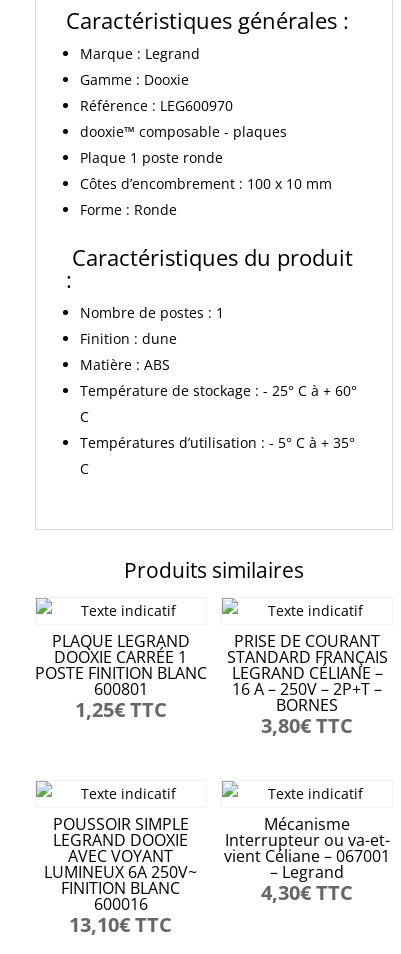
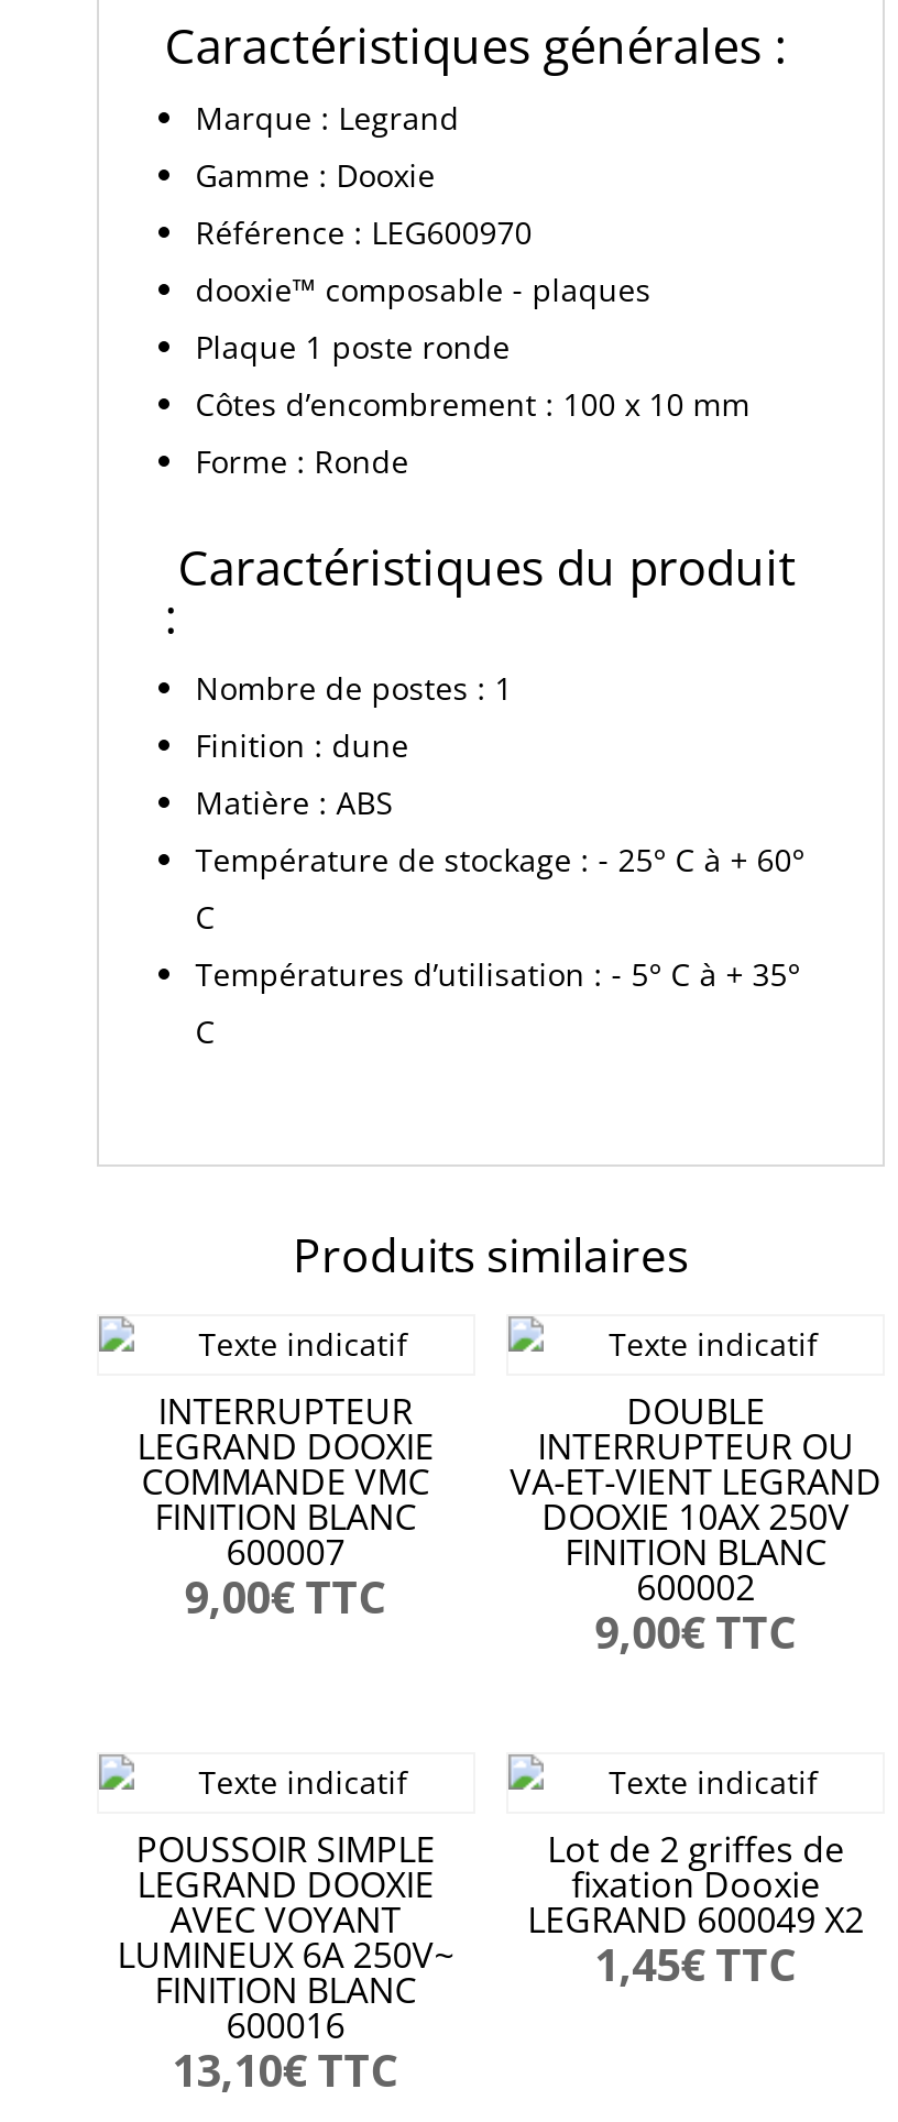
[35,630,207,723] PLAQUE LEGRAND | DOOXIE CARRÉE 1 | POSTE FINITION BLANC | 600801 | 1,25€ TTC -> [137,1387,434,1627] INTERRUPTEUR | LEGRAND DOOXIE | COMMANDE VMC | FINITION BLANC | 600007 | 9,00€ TTC
[227,630,388,739] PRISE DE COURANT | STANDARD FRANÇAIS | LEGRAND CÉLIANE – | 16 A – 250V – 2P+T – | BORNES | 3,80€ TTC -> [510,1387,882,1662] DOUBLE | INTERRUPTEUR OU | VA-ET-VIENT LEGRAND | DOOXIE 10AX 250V | FINITION BLANC | 600002 | 9,00€ TTC
[224,813,390,906] Mécanisme | Interrupteur ou va-et- | vient Céliane – 067001 | – Legrand | 4,30€ TTC -> [527,1825,864,1995] Lot de 2 griffes de | fixation Dooxie | LEGRAND 600049 X2 | 1,45€ TTC

